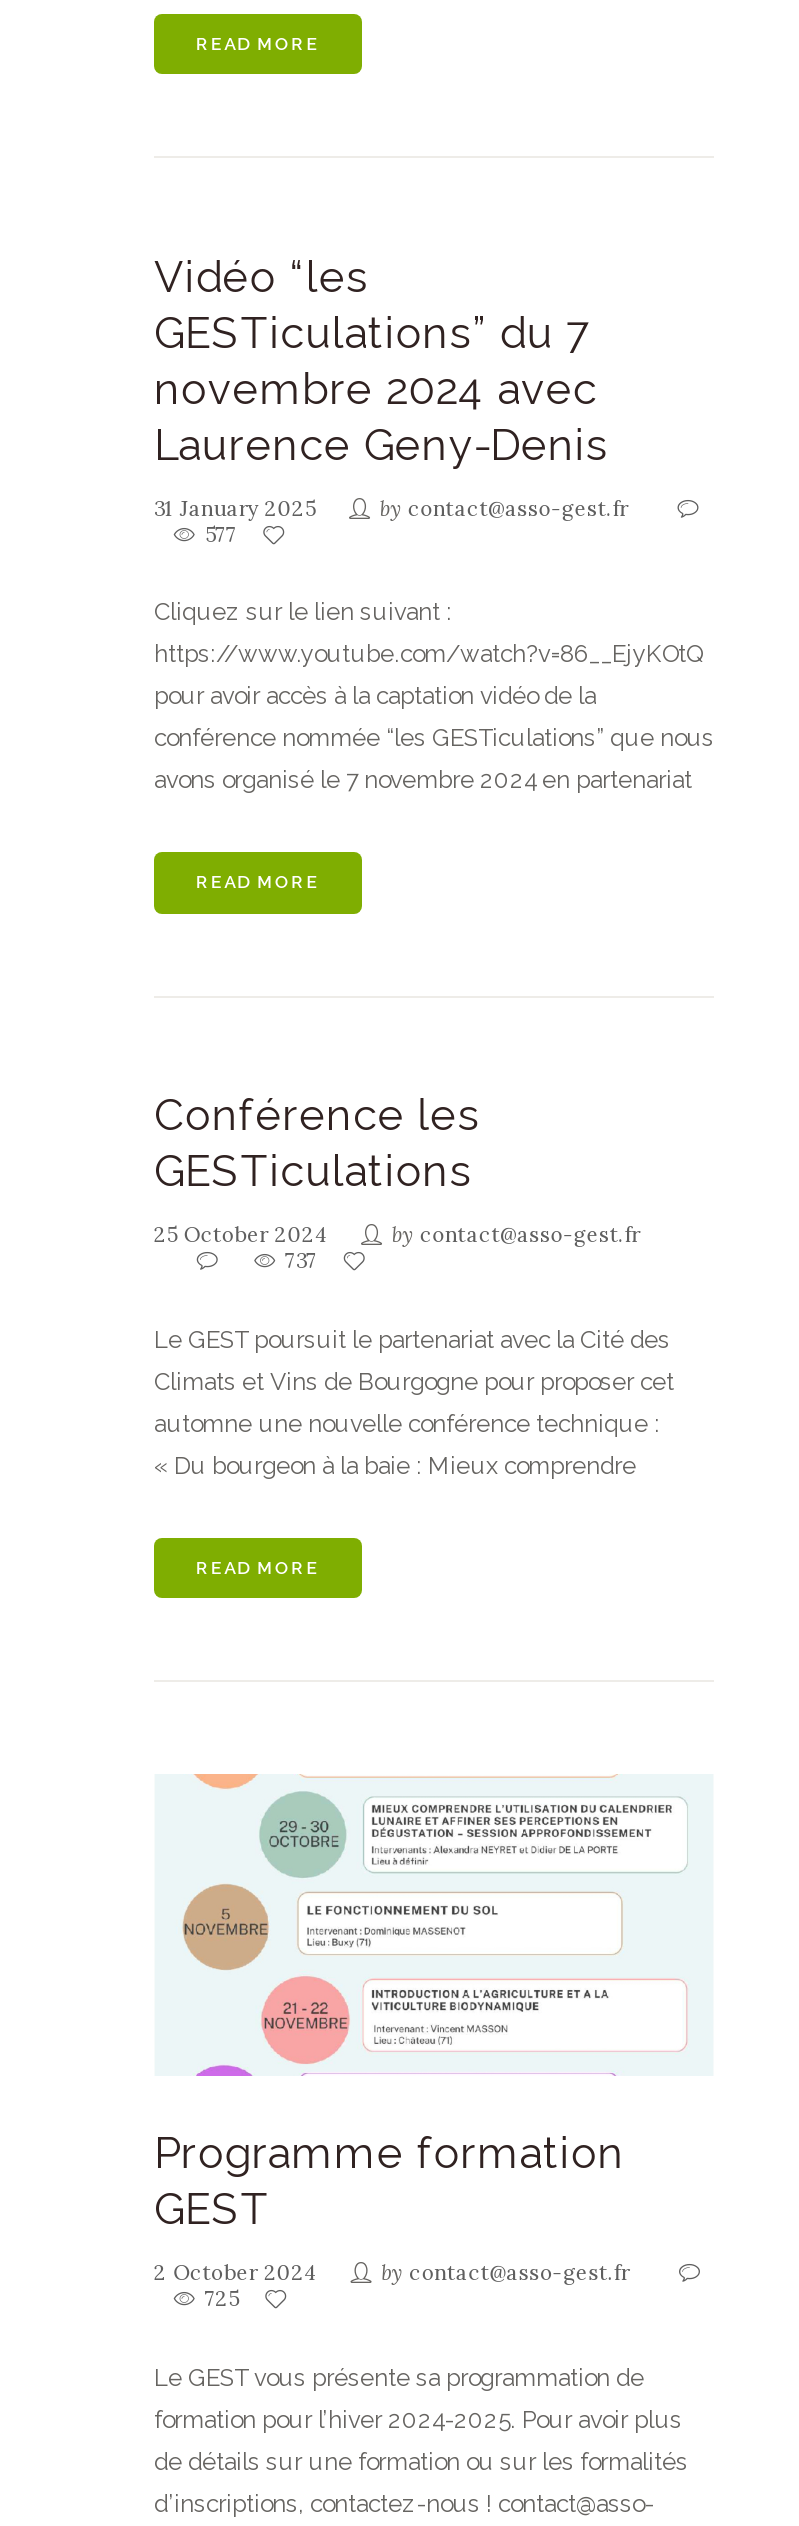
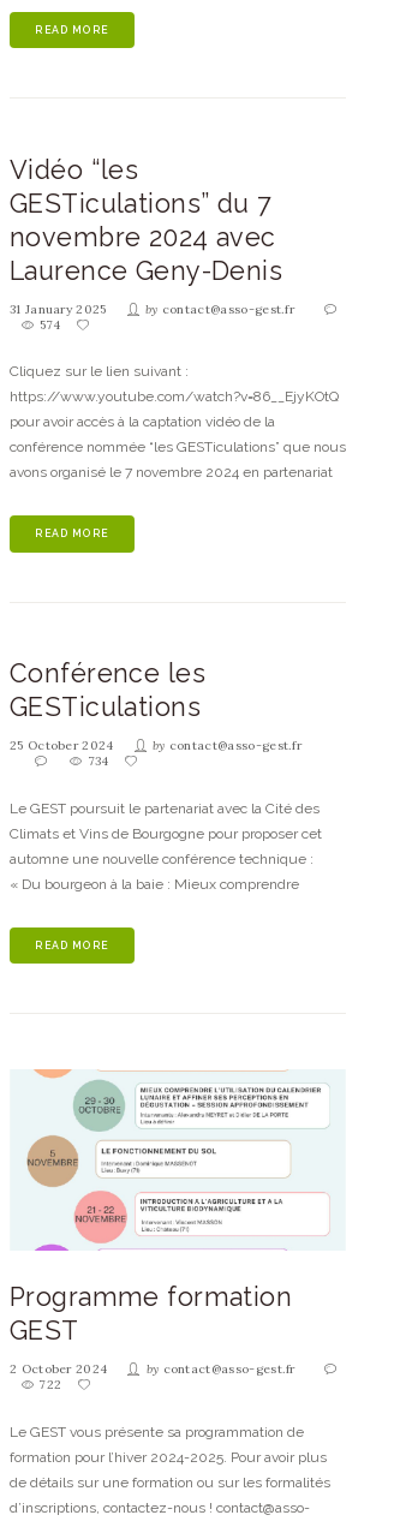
[205,521,237,547] 577 -> [40,317,61,332] 574
[285,1248,317,1274] 737 -> [89,753,109,769] 734
[205,2286,239,2312] 725 -> [40,1377,62,1392] 722

